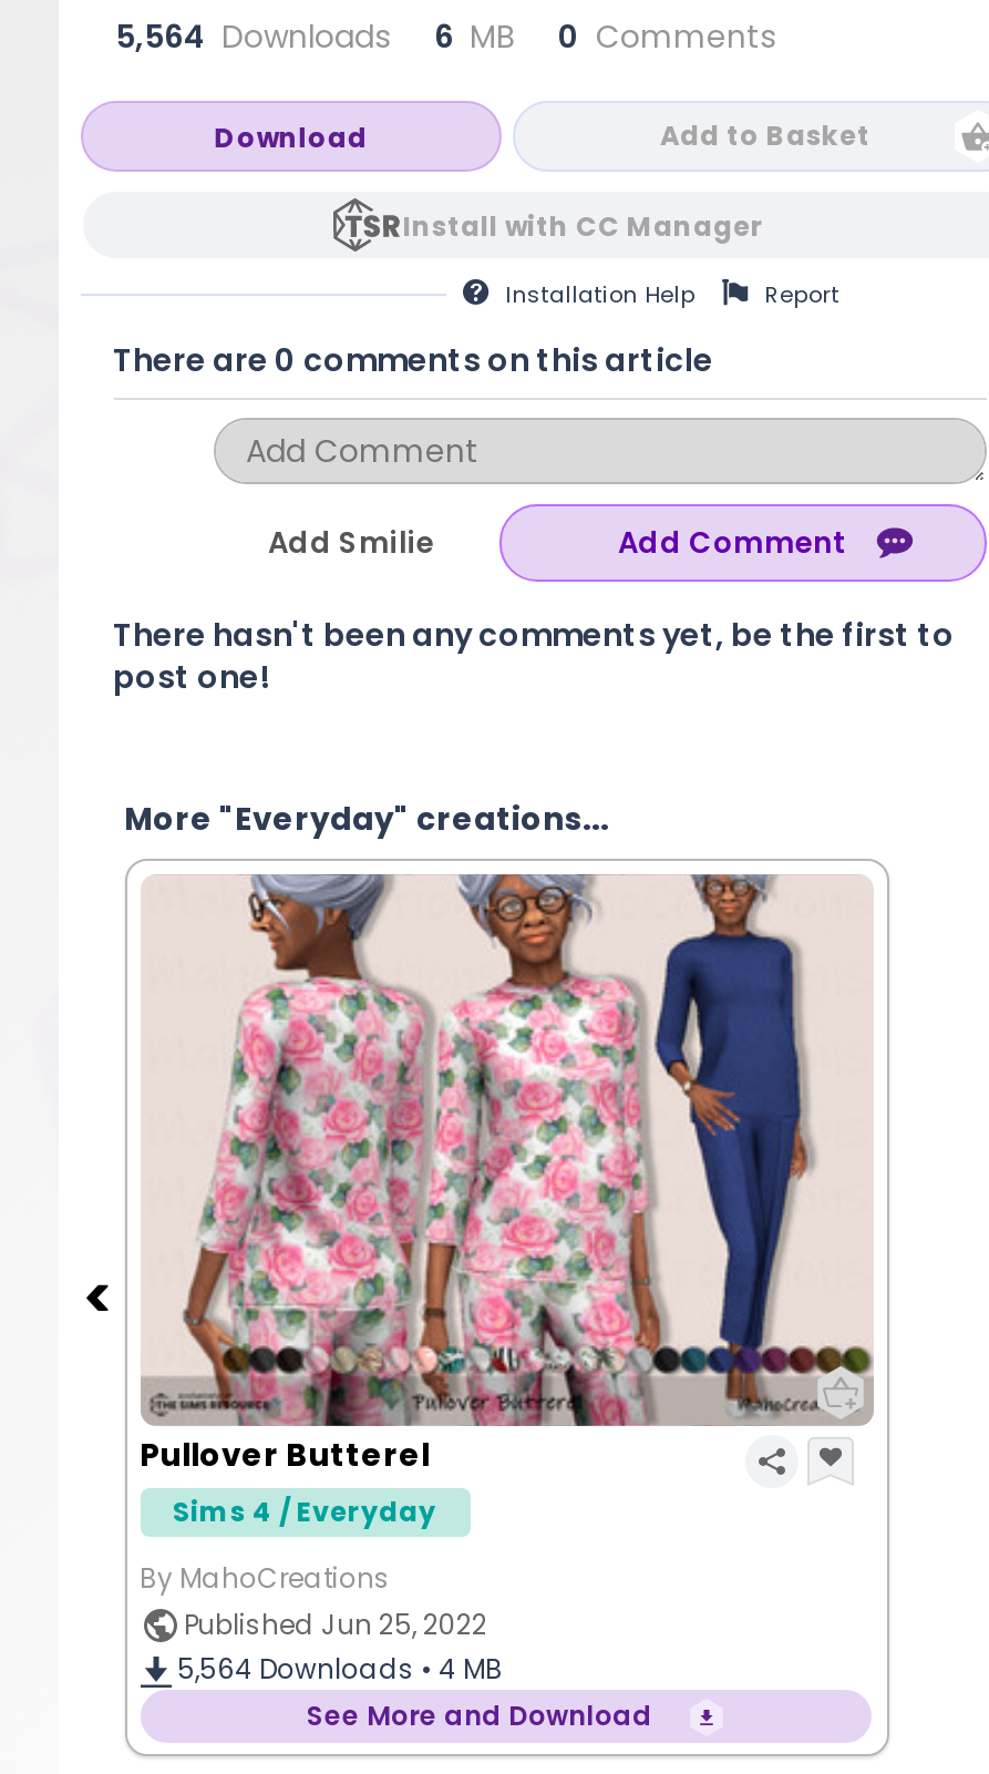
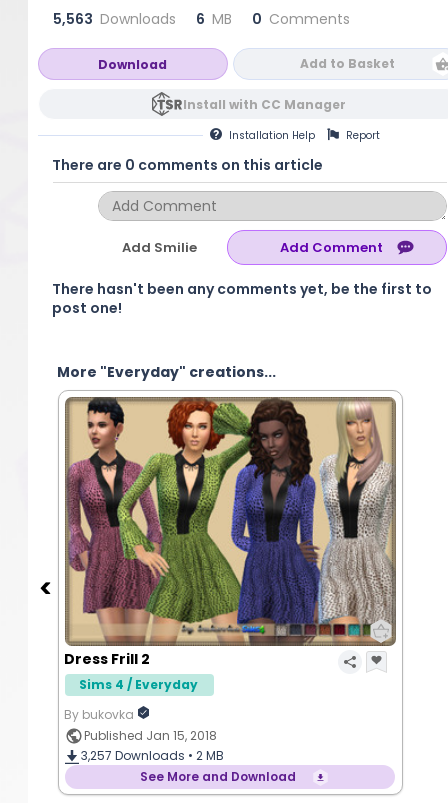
[115,14,775,58] 5,564 Downloads 6 MB 0 Comments -> [53,9,350,29] 5,563 Downloads 6 MB 0 Comments
[140,874,874,1477] [image] | Pullover Butterel -> [64,396,397,669] [image] | Dress Frill 2
[140,1559,390,1596] By MahoCreations -> [64,706,134,723] By bukovka
[184,1605,487,1643] Published Jun 25, 2022 -> [84,727,217,744] Published Jan 15, 2018
[177,1649,503,1687] 5,564 Downloads • 4 MB -> [81,747,224,764] 3,257 Downloads • 2 MB

